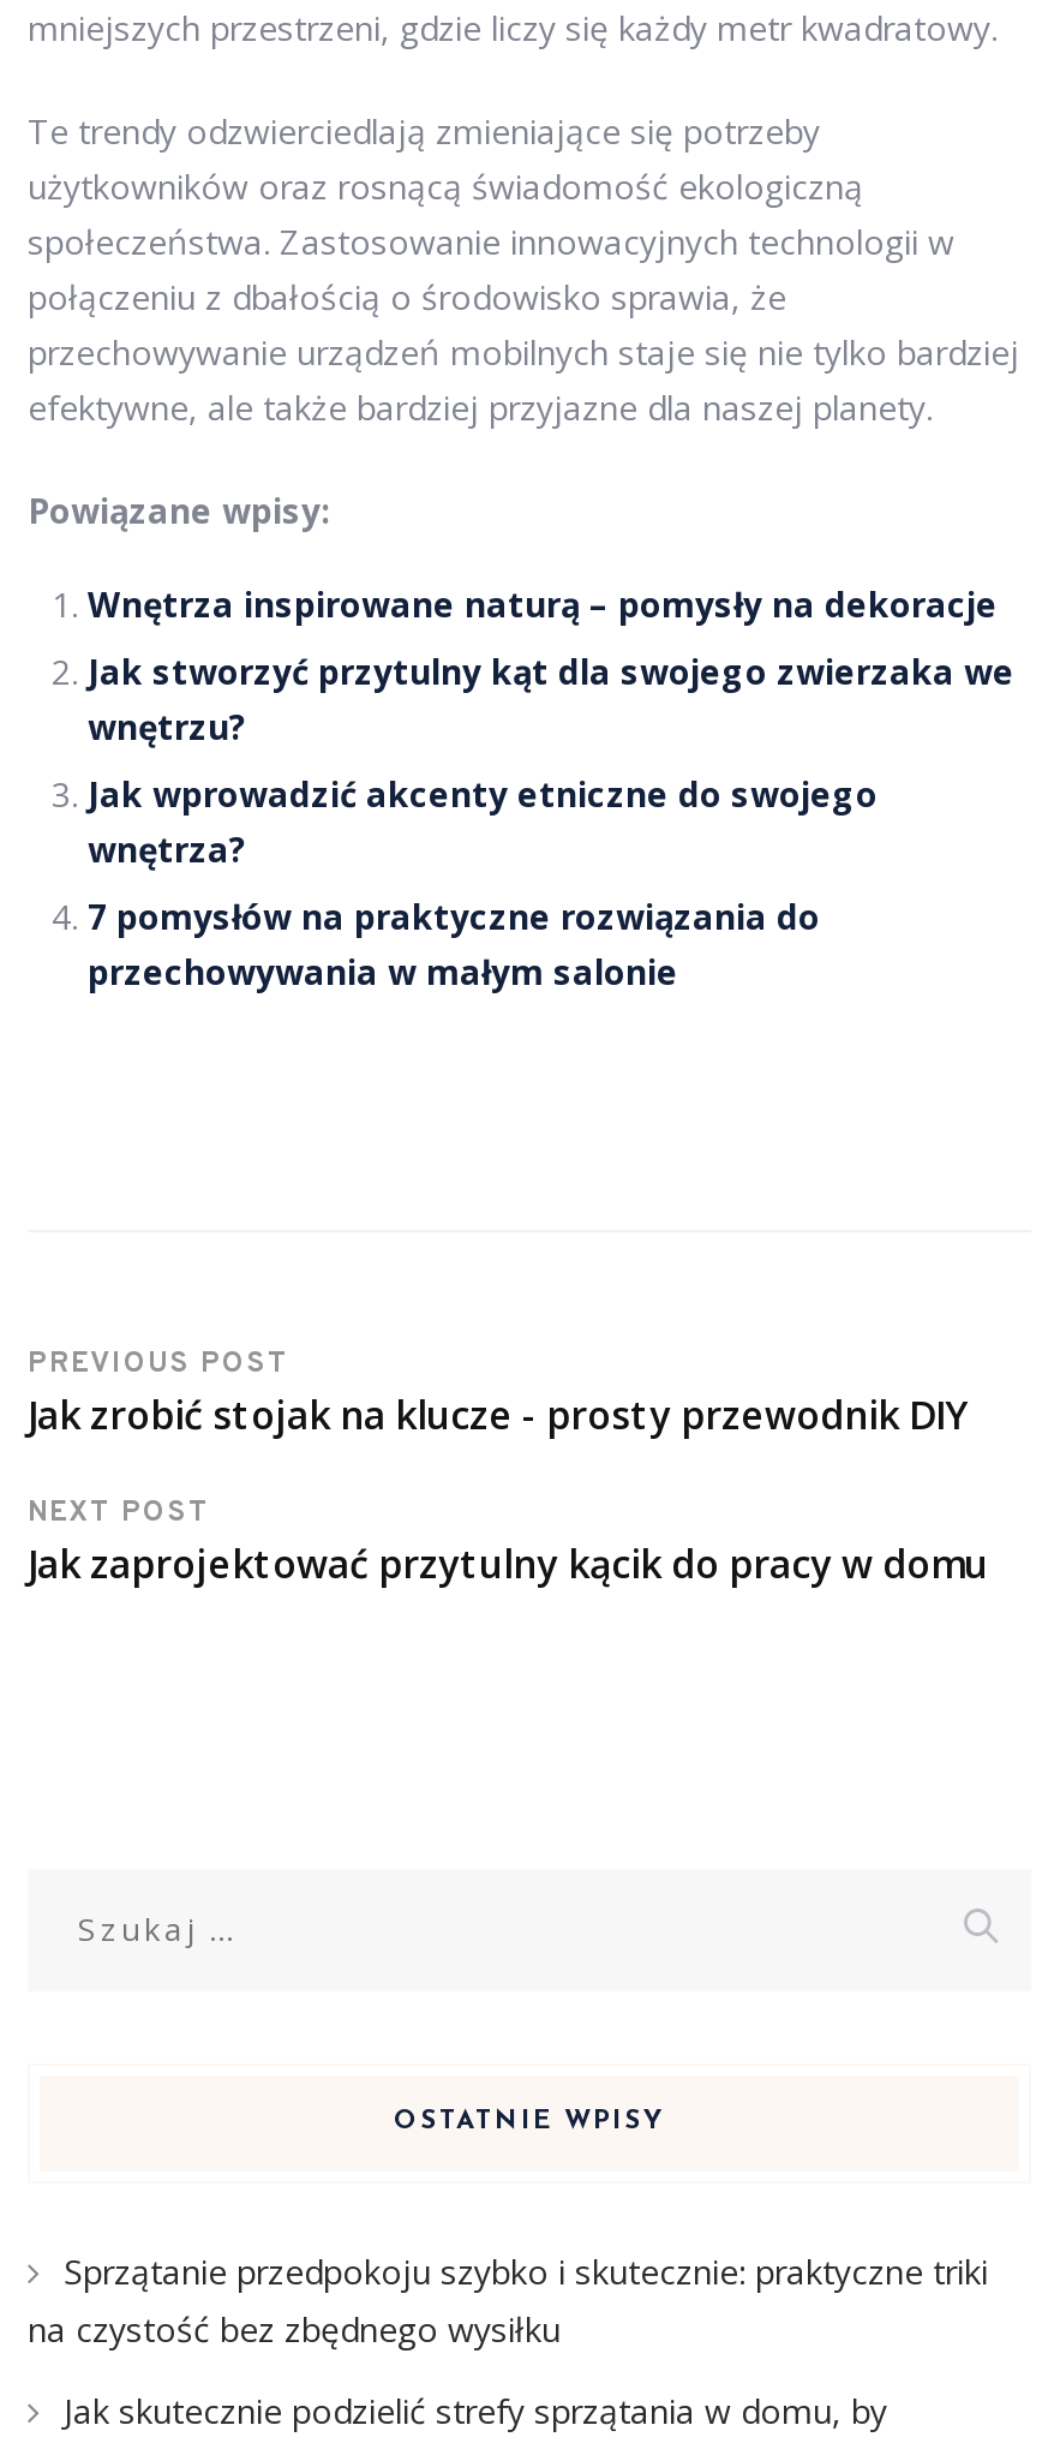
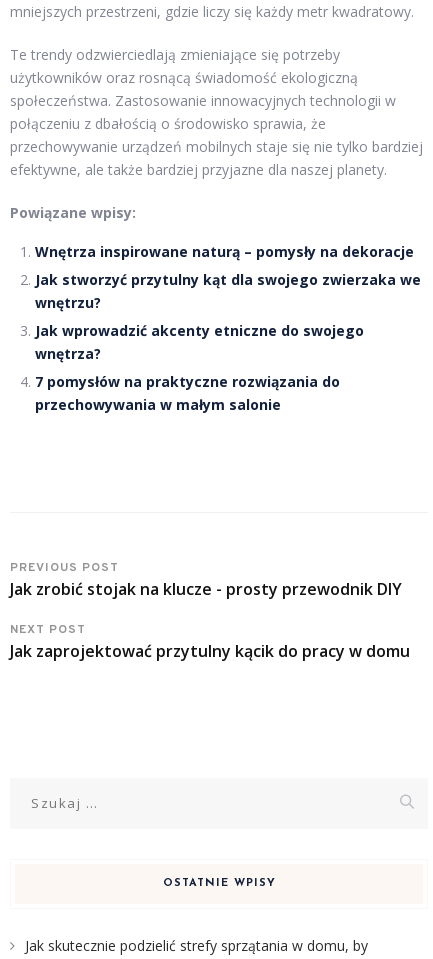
[28,2249,988,2352] Sprzątanie przedpokoju szybko i skutecznie: praktyczne triki | na czystość bez zbędnego wysiłku -> none

